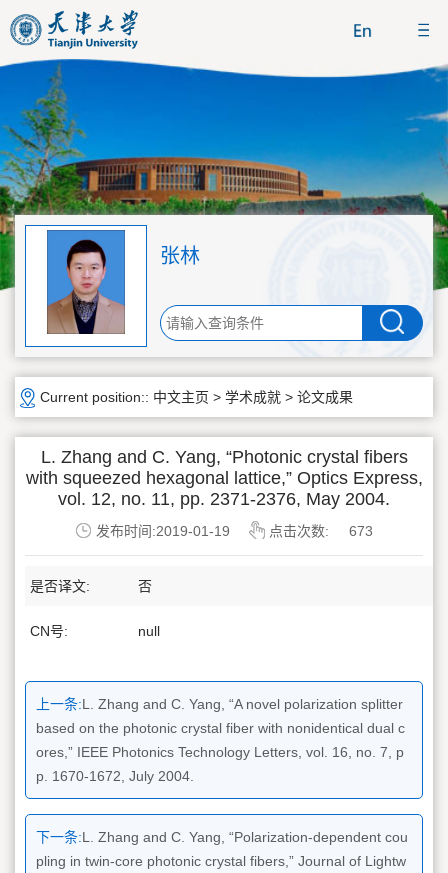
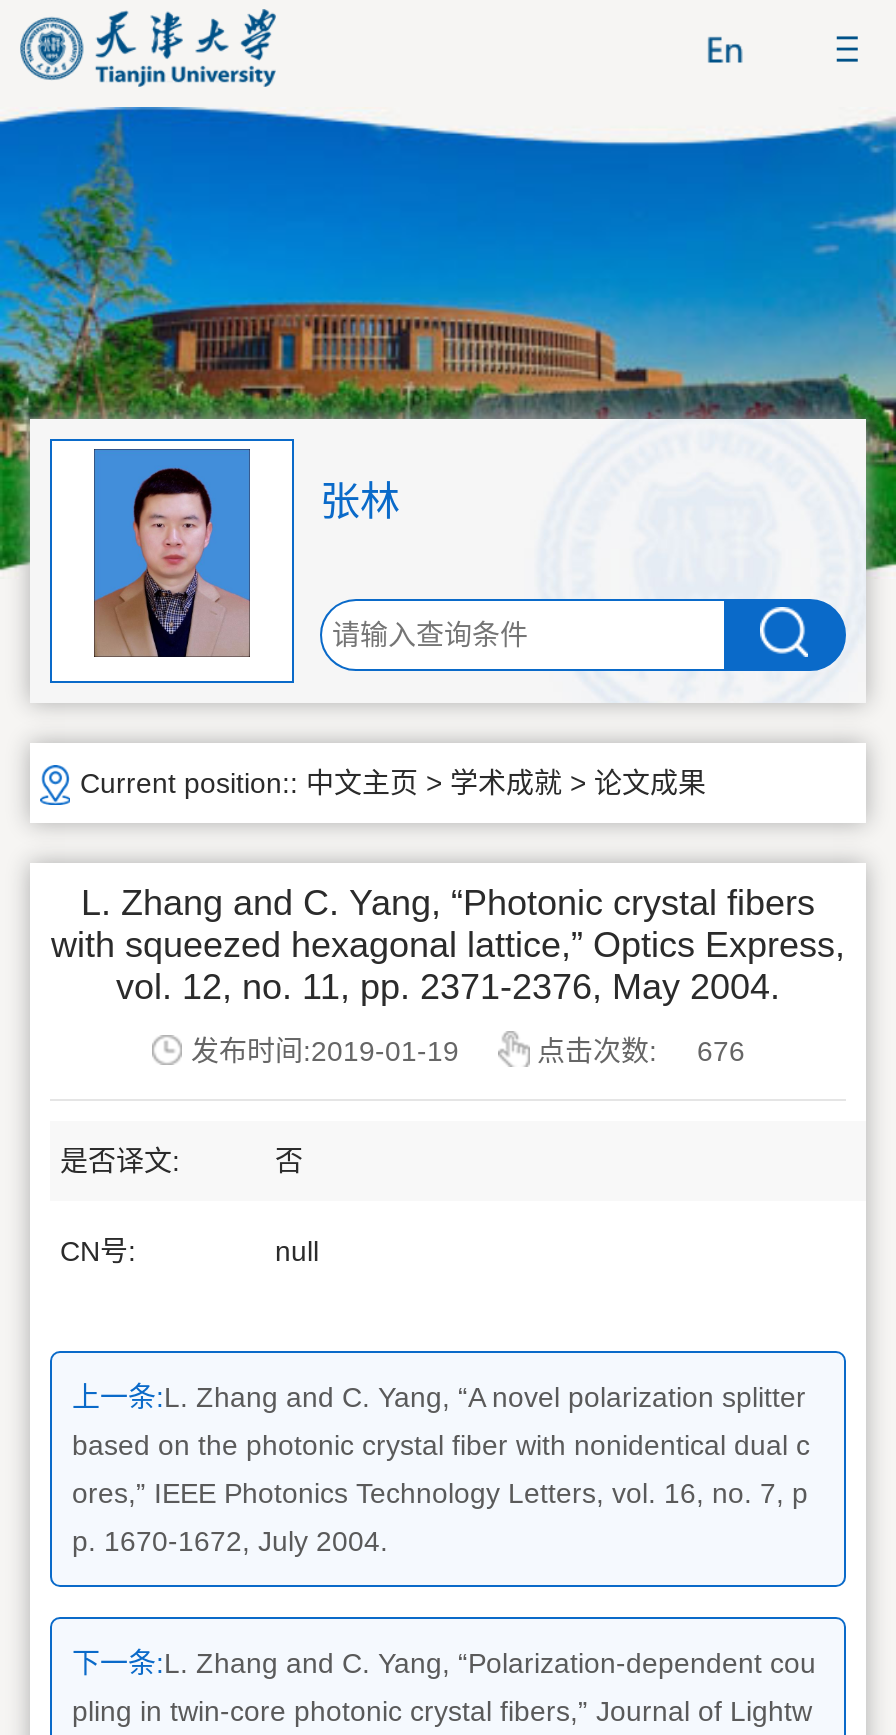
[268,523,372,539] 点击次数: 673 -> [537,1035,745,1067] 点击次数: 676

